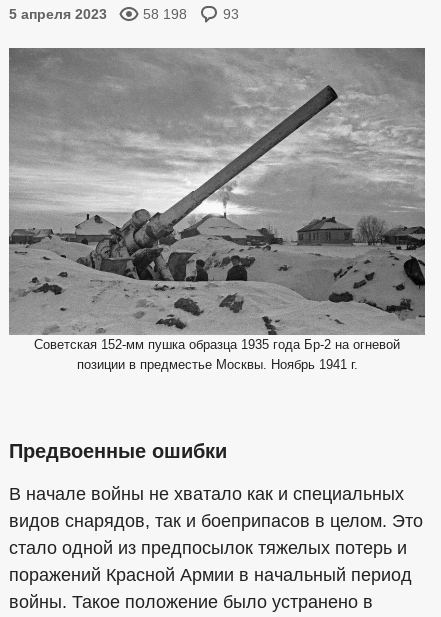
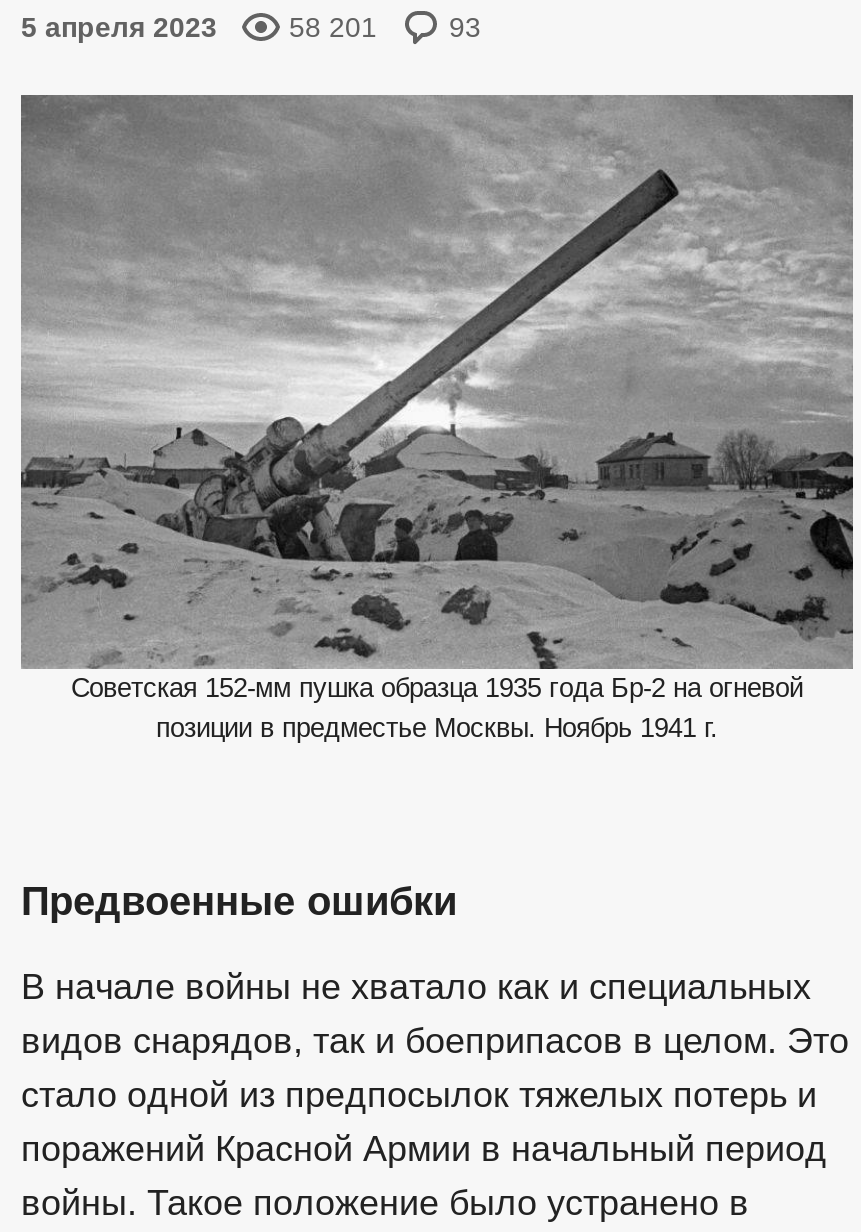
[143,6,187,22] 58 198 -> [289,11,377,43] 58 201

